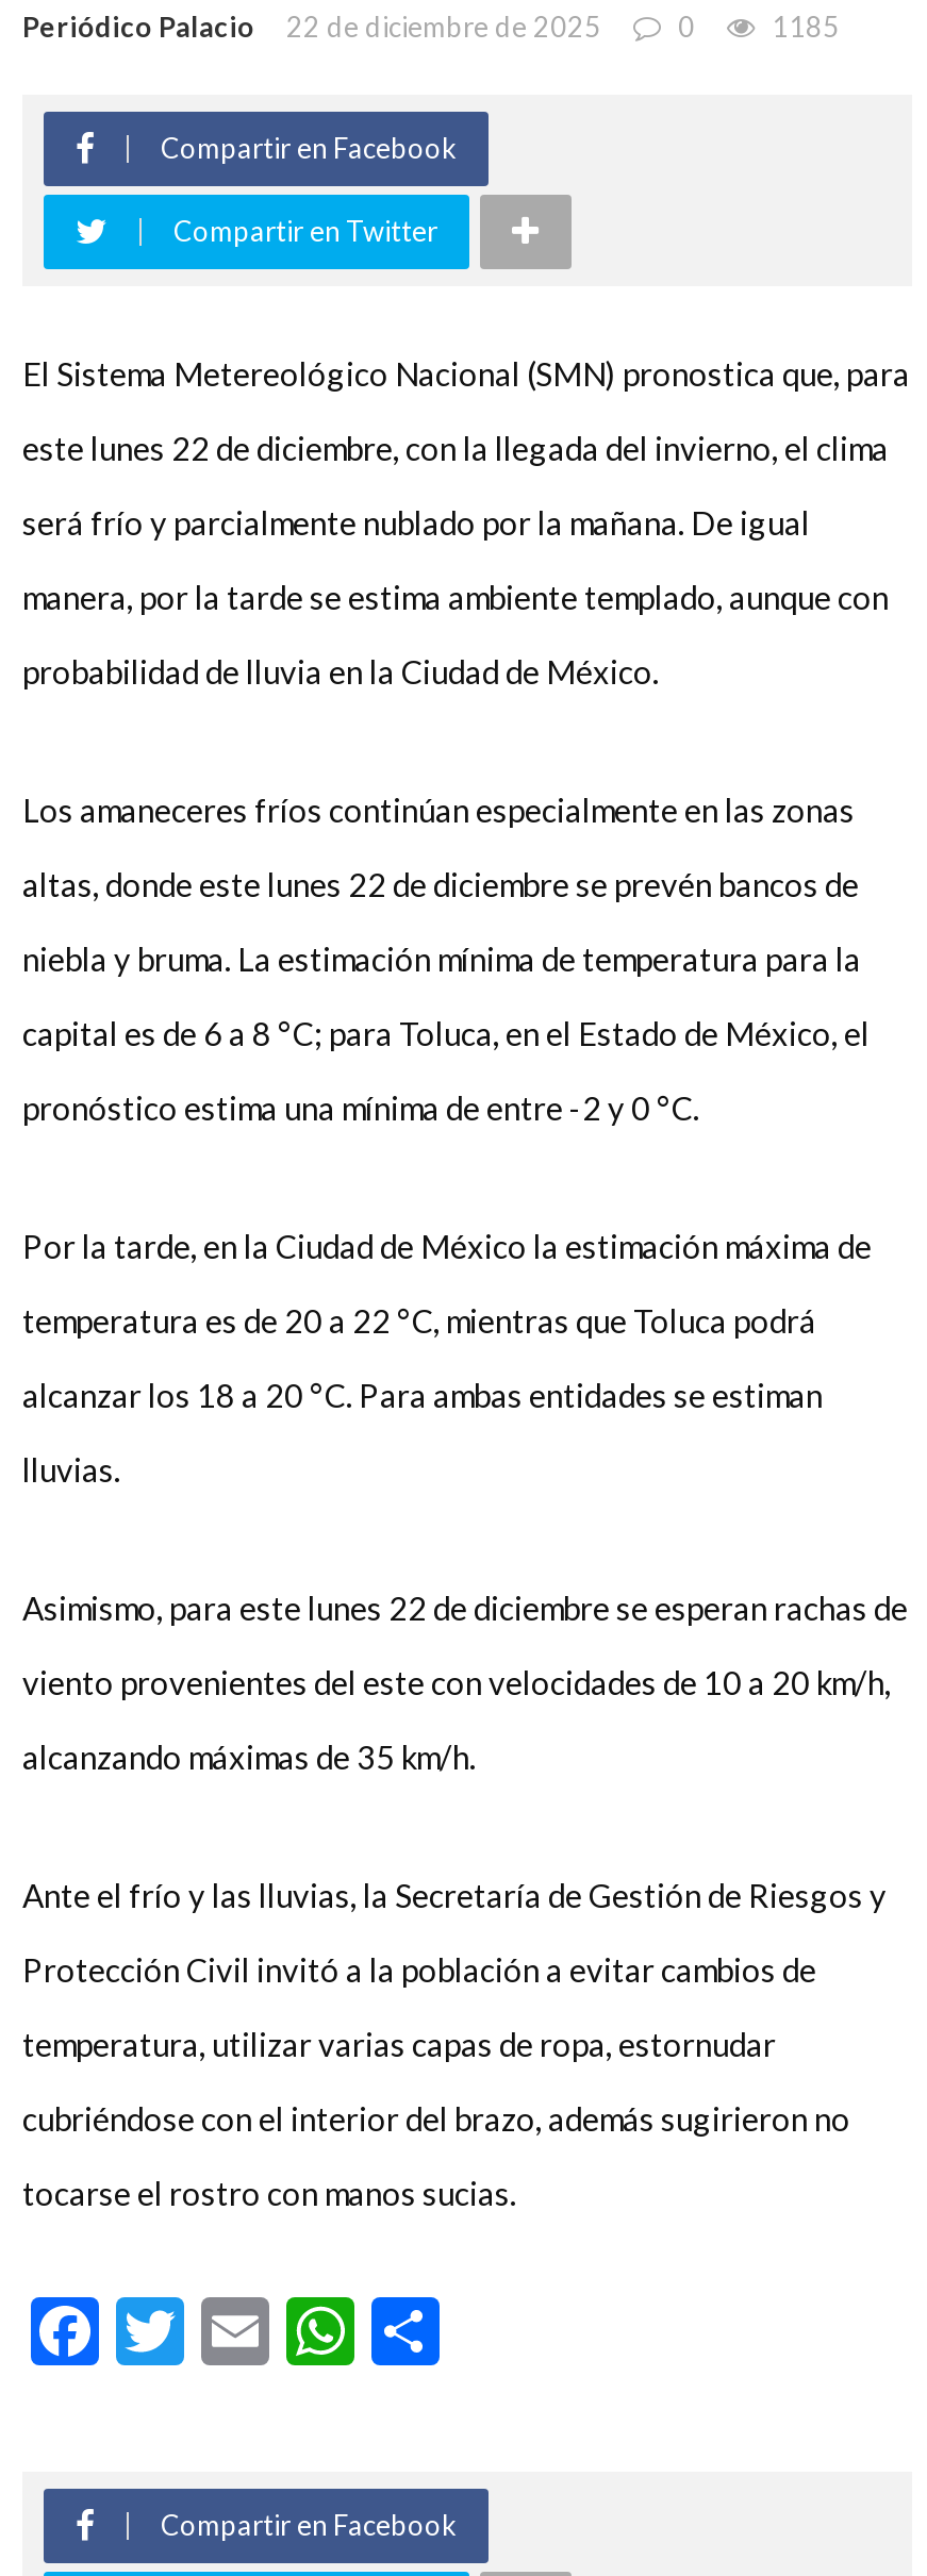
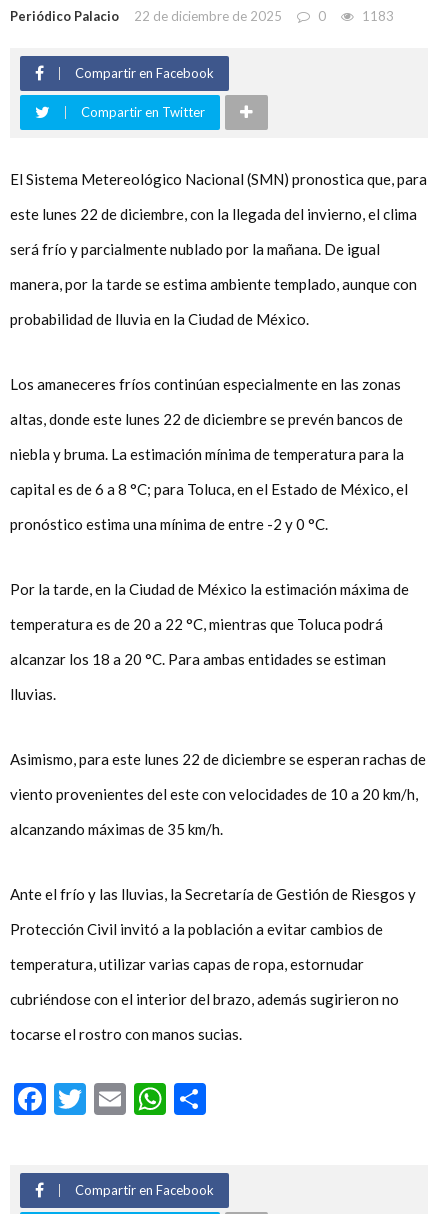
[772,10,840,44] 1185 -> [362,8,394,24] 1183

